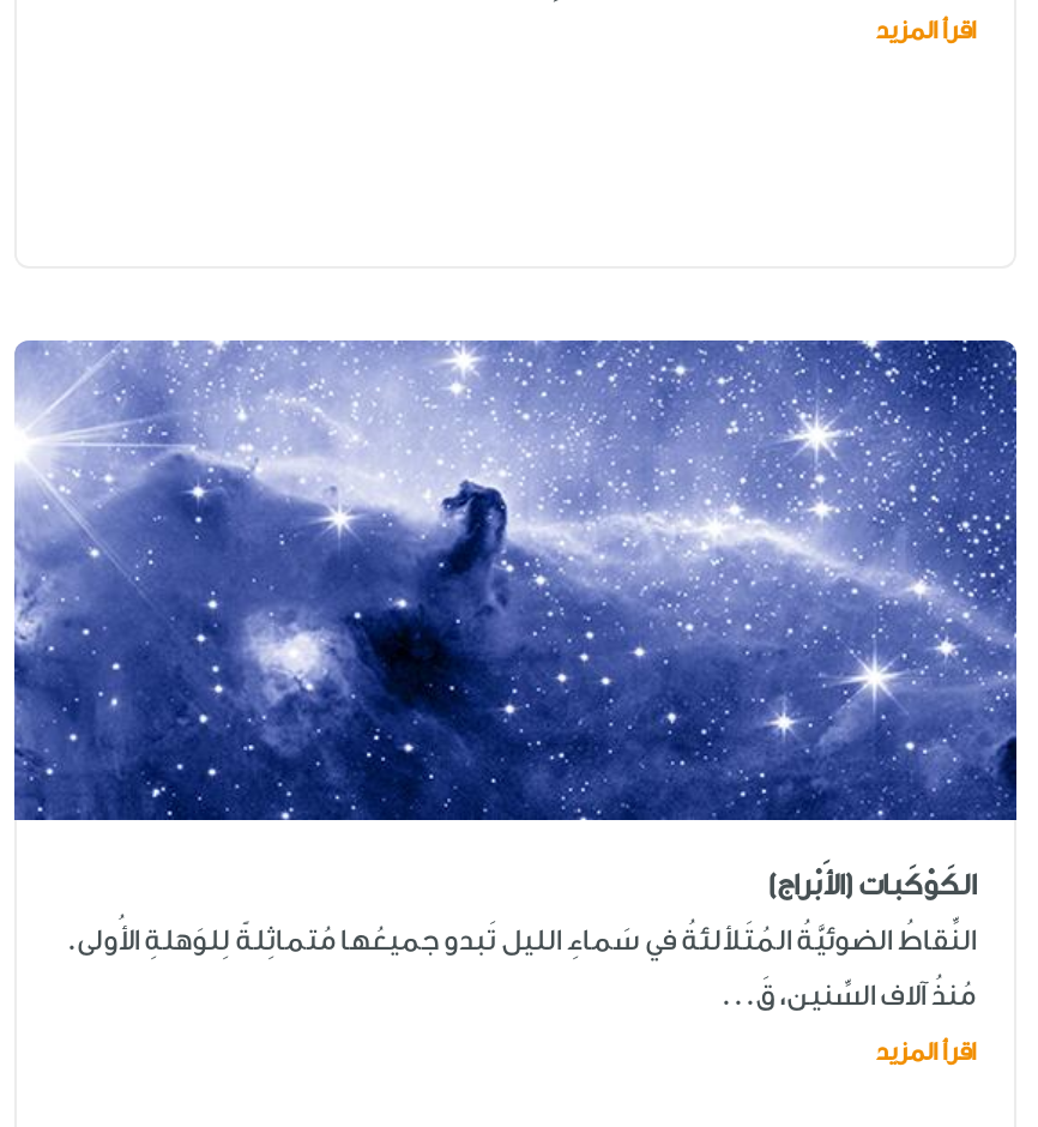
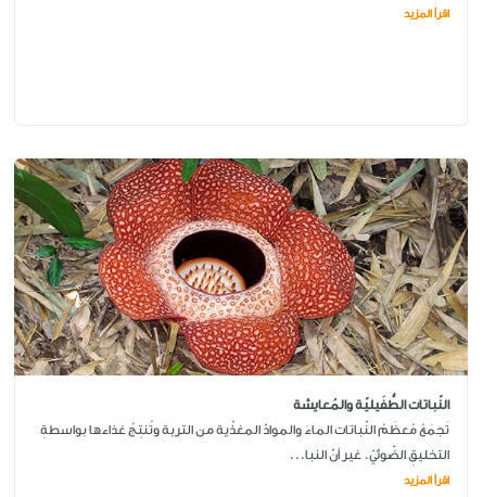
[12,338,1019,902] [image] | الكَوْكَبات (الأَبْراج) -> [13,157,469,413] [image] | النّباتات الطُّفَيليّة والمُعايشة
[65,924,976,957] النِّقاطُ الضوئيَّةُ المُتَلألئةُ في سَماءِ الليل تَبدو جميعُها مُتماثِلةً لِلوَهلةِ الأُولى. -> [40,422,450,438] تَجمَعُ مُعظَمُ النّباتات الماءَ والموادّ المغذّية من التربة وتُنتِجُ غذاءها بواسطةِ
[720,979,976,1012] مُنذُ آلاف السِّنين، قَ... -> [289,447,450,462] التخليقِ الضّوئيّ. غير أنّ النبا...

